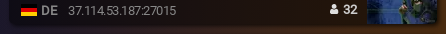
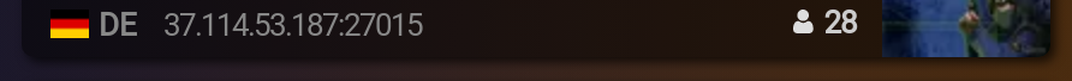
[340,2,356,17] 32 -> [817,5,856,40] 28

